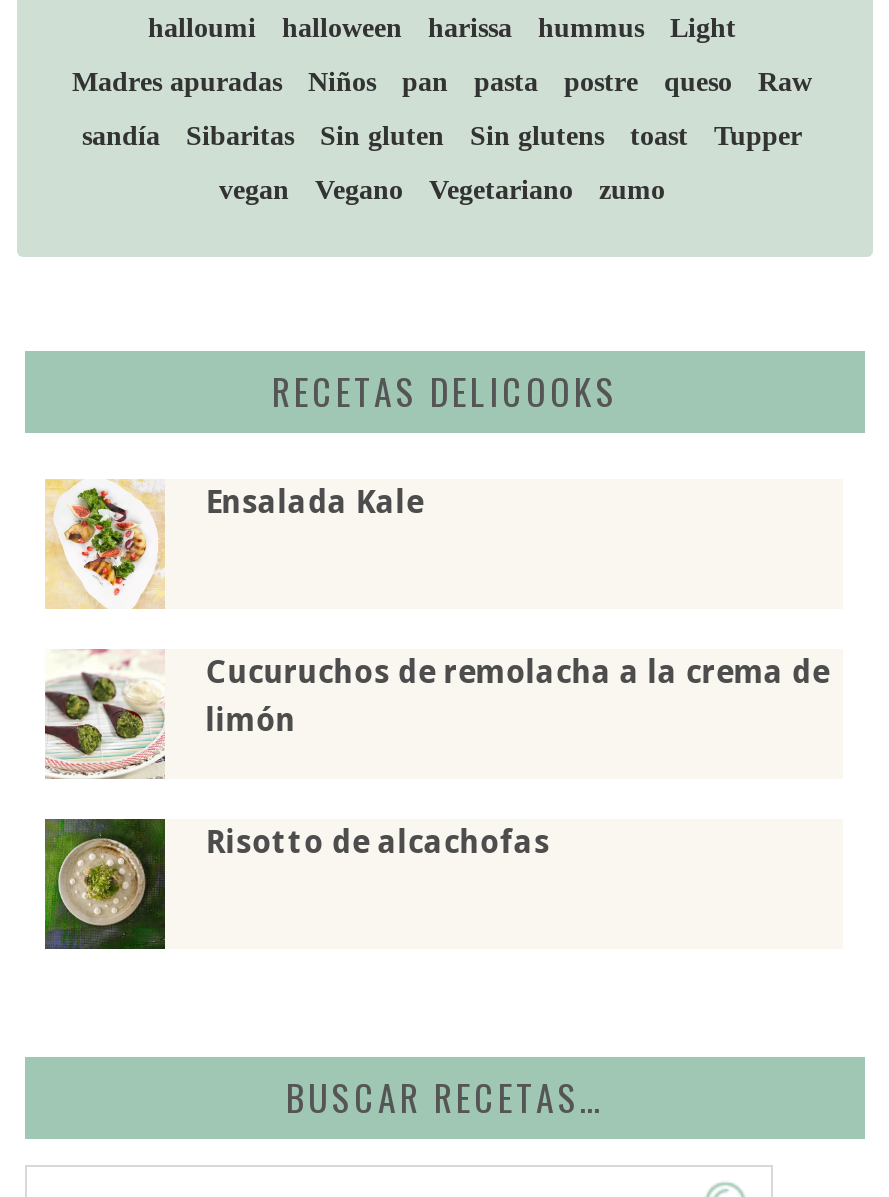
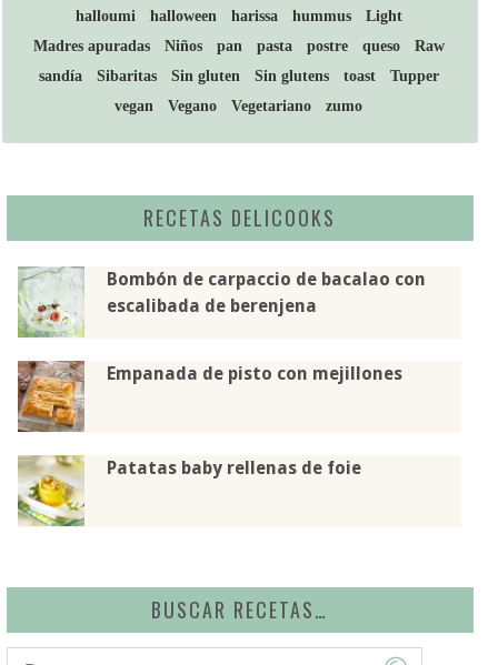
[45,479,424,609] [image] | Ensalada Kale -> [17,265,426,339] [image] | Bombón de carpaccio de bacalao con | escalibada de berenjena
[45,649,830,779] [image] | Cucuruchos de remolacha a la crema de | limón -> [17,360,403,433] [image] | Empanada de pisto con mejillones
[43,817,550,951] [image] | Risotto de alcachofas -> [17,454,362,527] [image] | Patatas baby rellenas de foie

